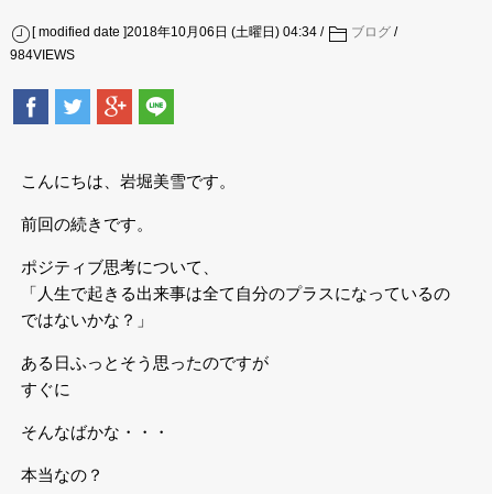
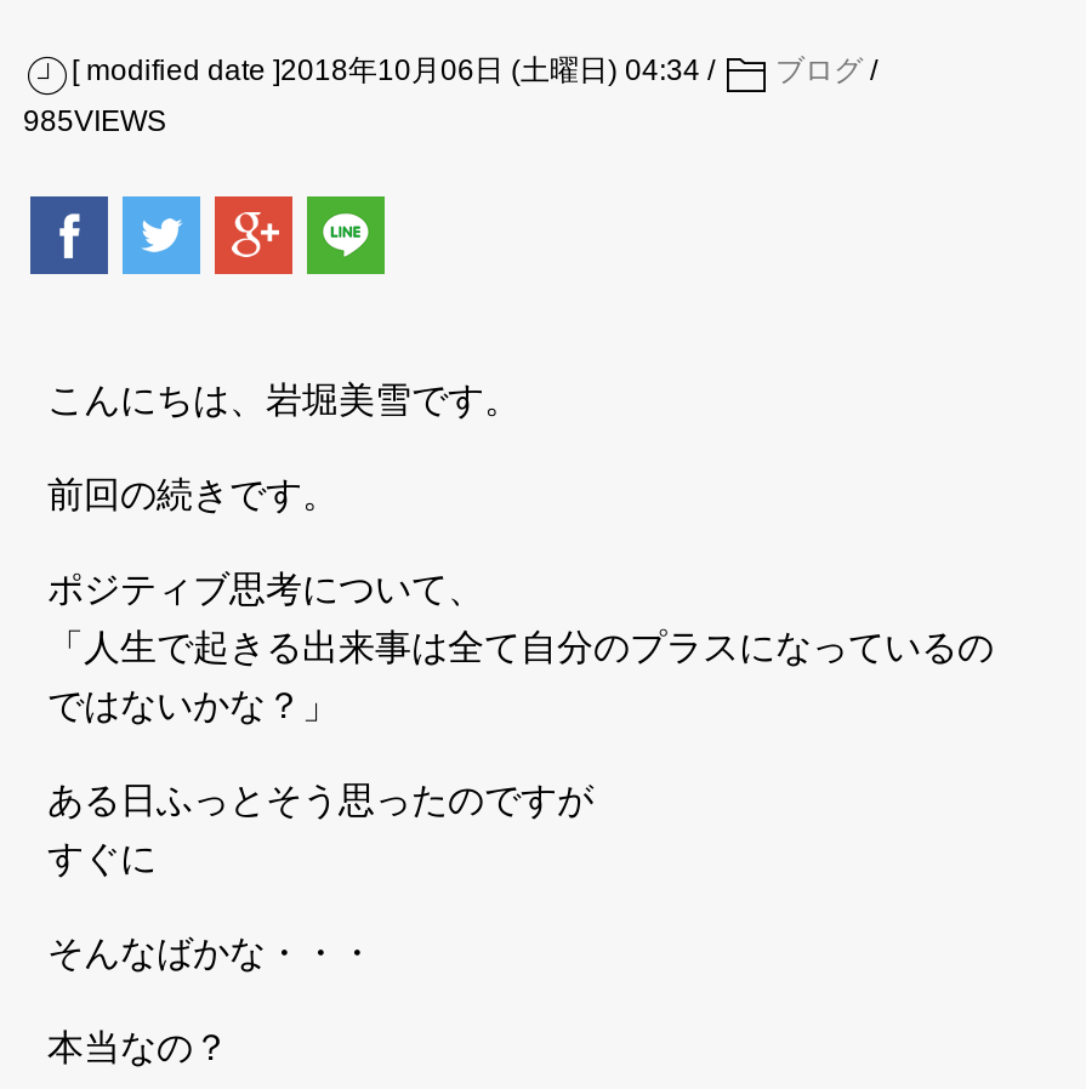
[10,47,75,63] 984VIEWS -> [23,104,166,138] 985VIEWS

